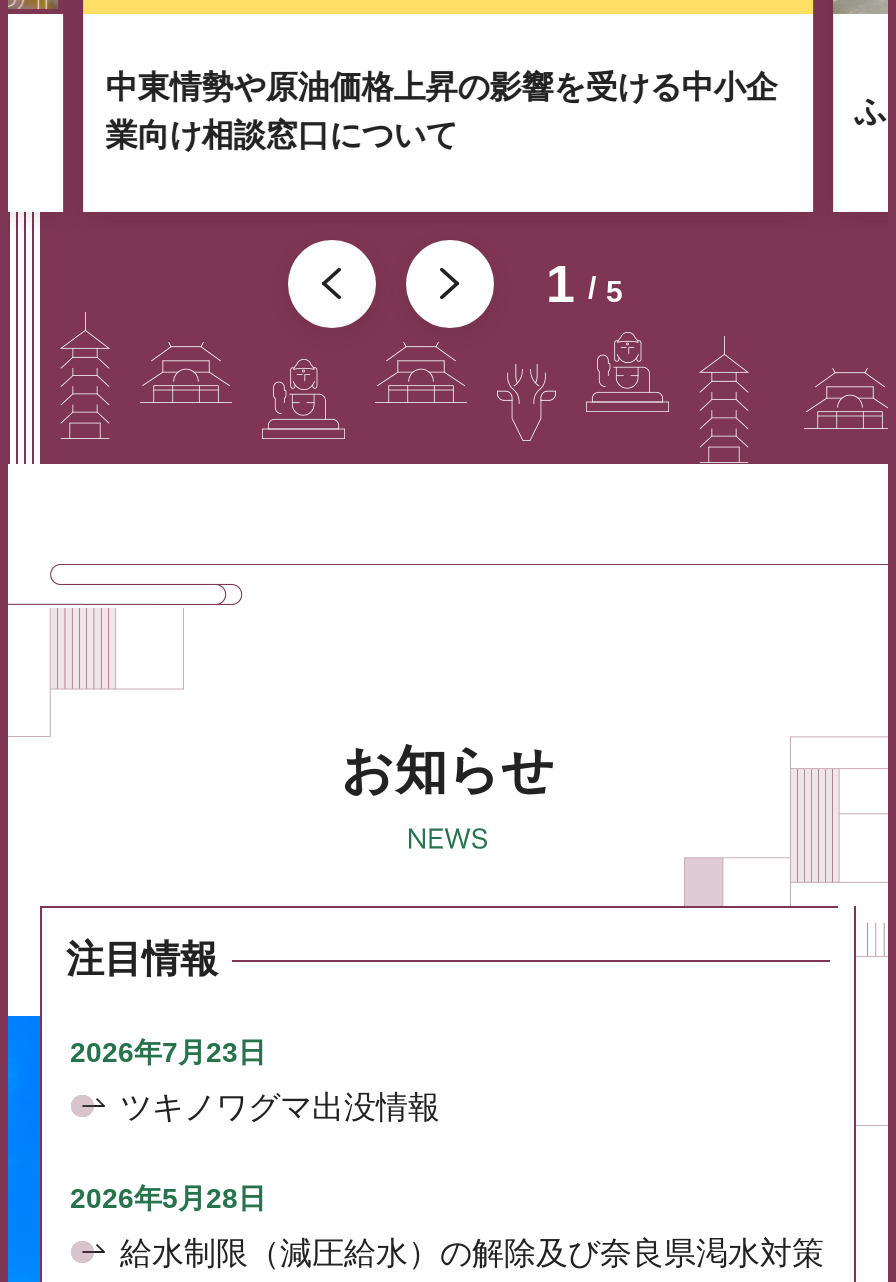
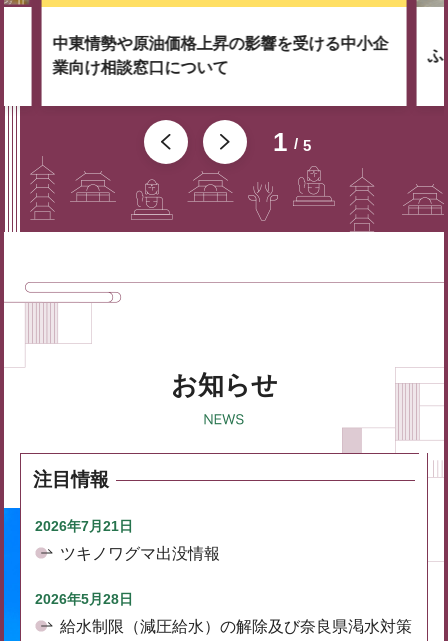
[70,1036,266,1068] 2026年7月23日 -> [35,518,133,534] 2026年7月21日

